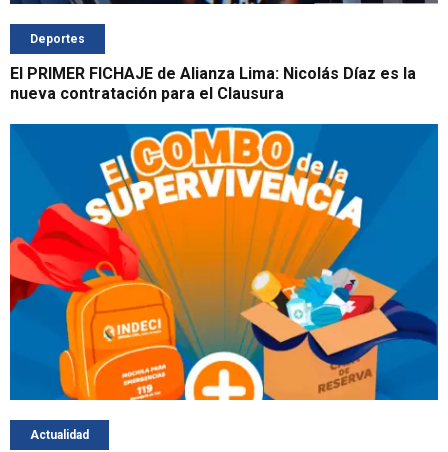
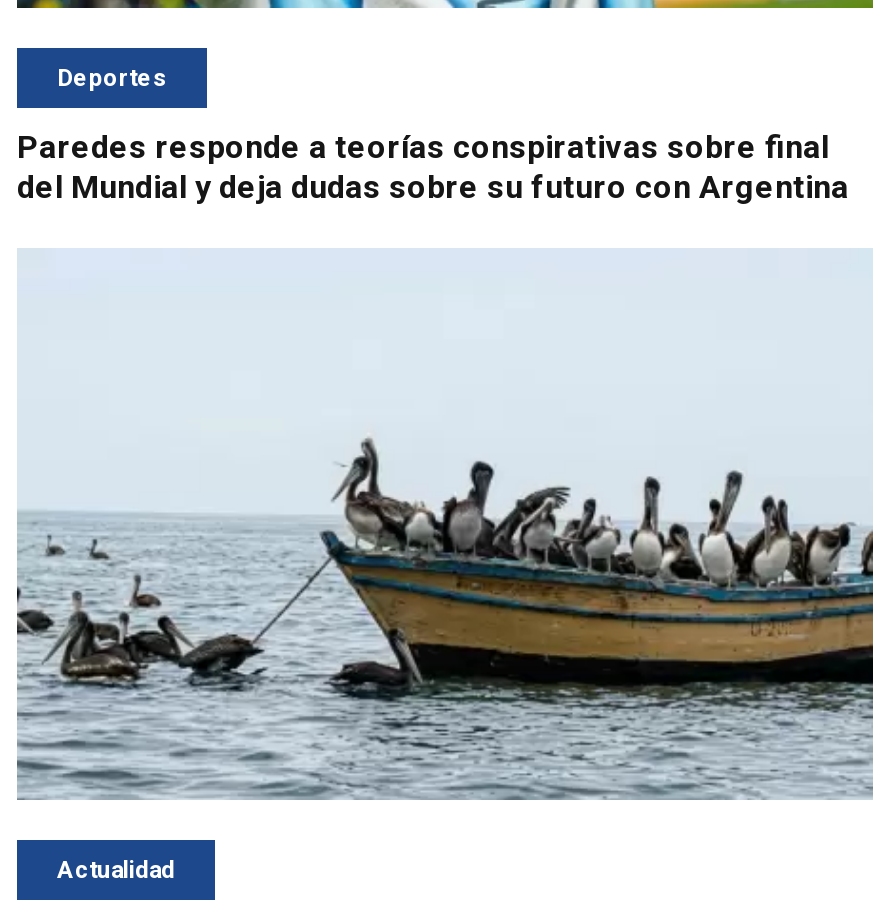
[10,64,416,103] El PRIMER FICHAJE de Alianza Lima: Nicolás Díaz es la | nueva contratación para el Clausura -> [17,128,849,206] Paredes responde a teorías conspirativas sobre final | del Mundial y deja dudas sobre su futuro con Argentina
[9,123,439,401] [image] -> [15,248,875,802] [image]

